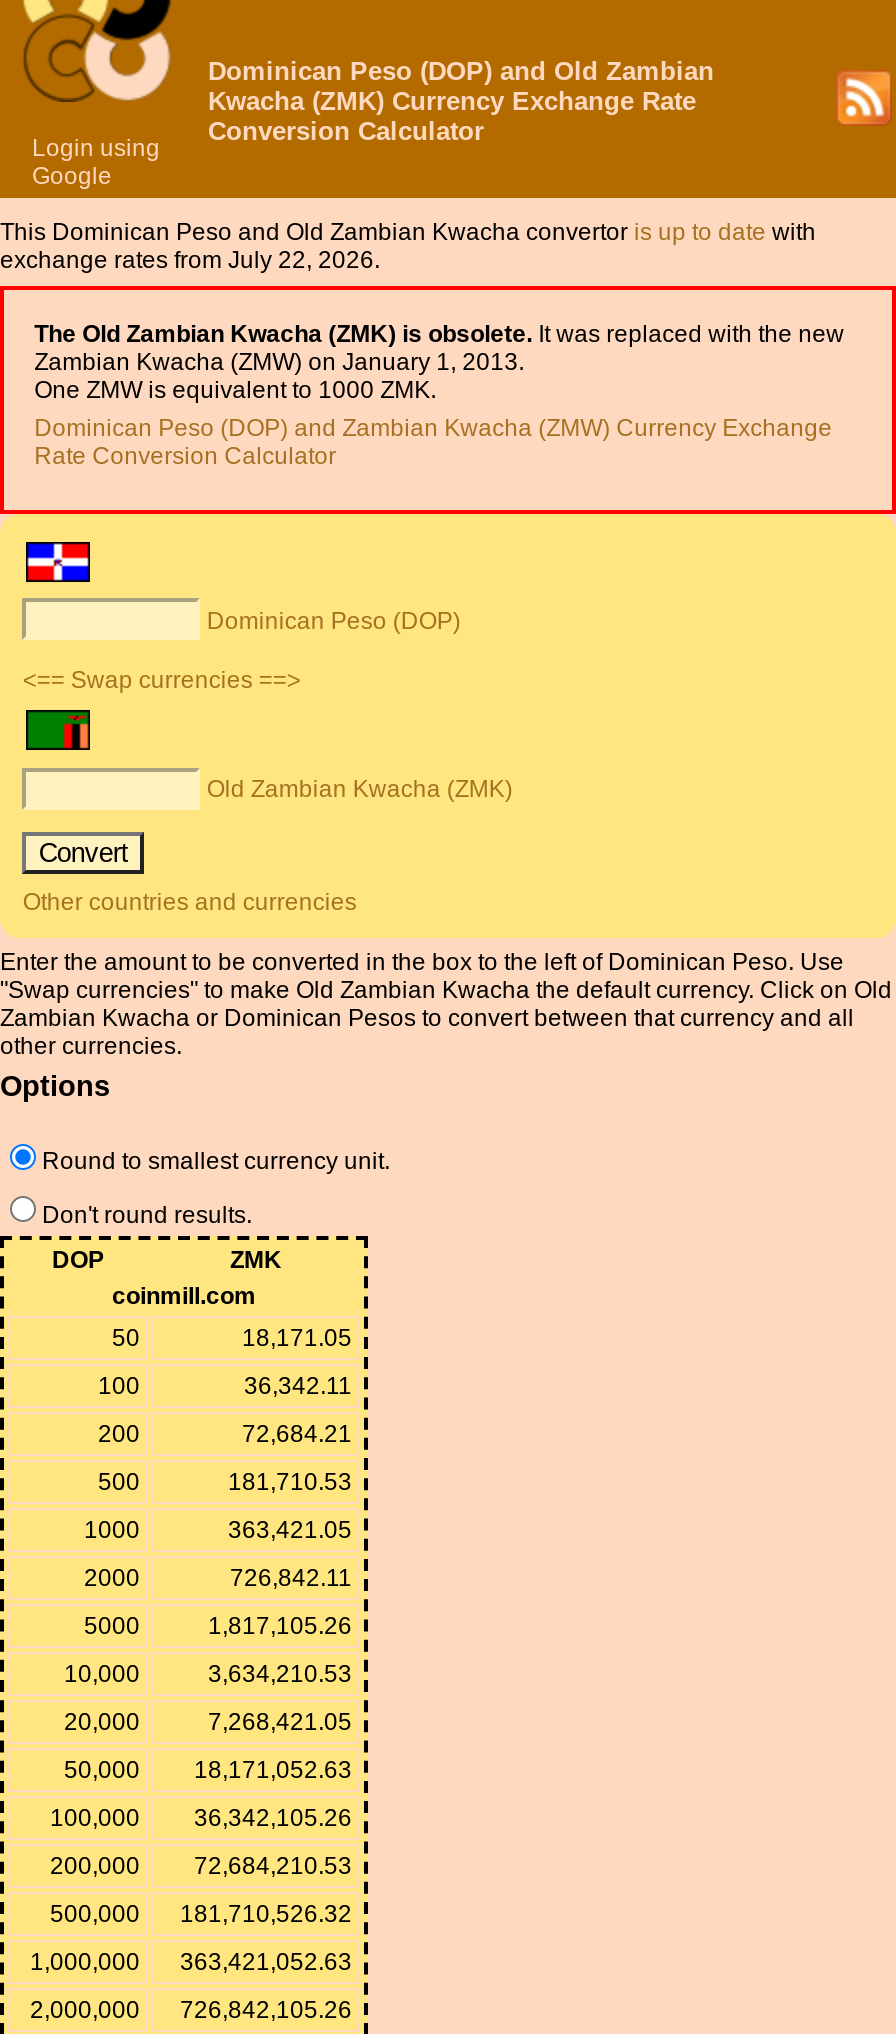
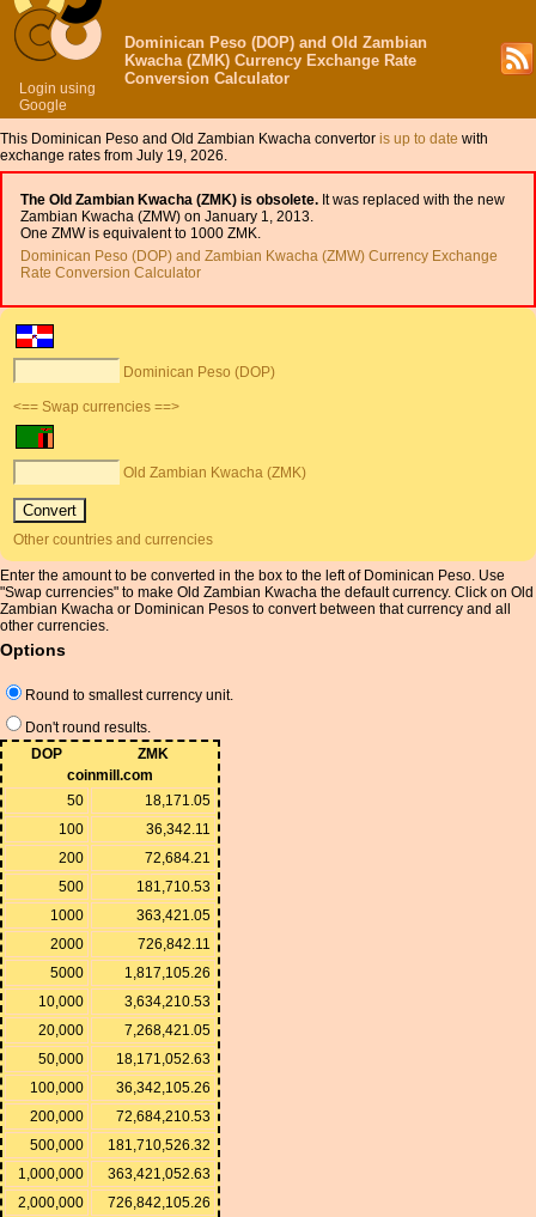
[0,246,380,274] exchange rates from July 22, 2026. -> [0,147,227,164] exchange rates from July 19, 2026.

